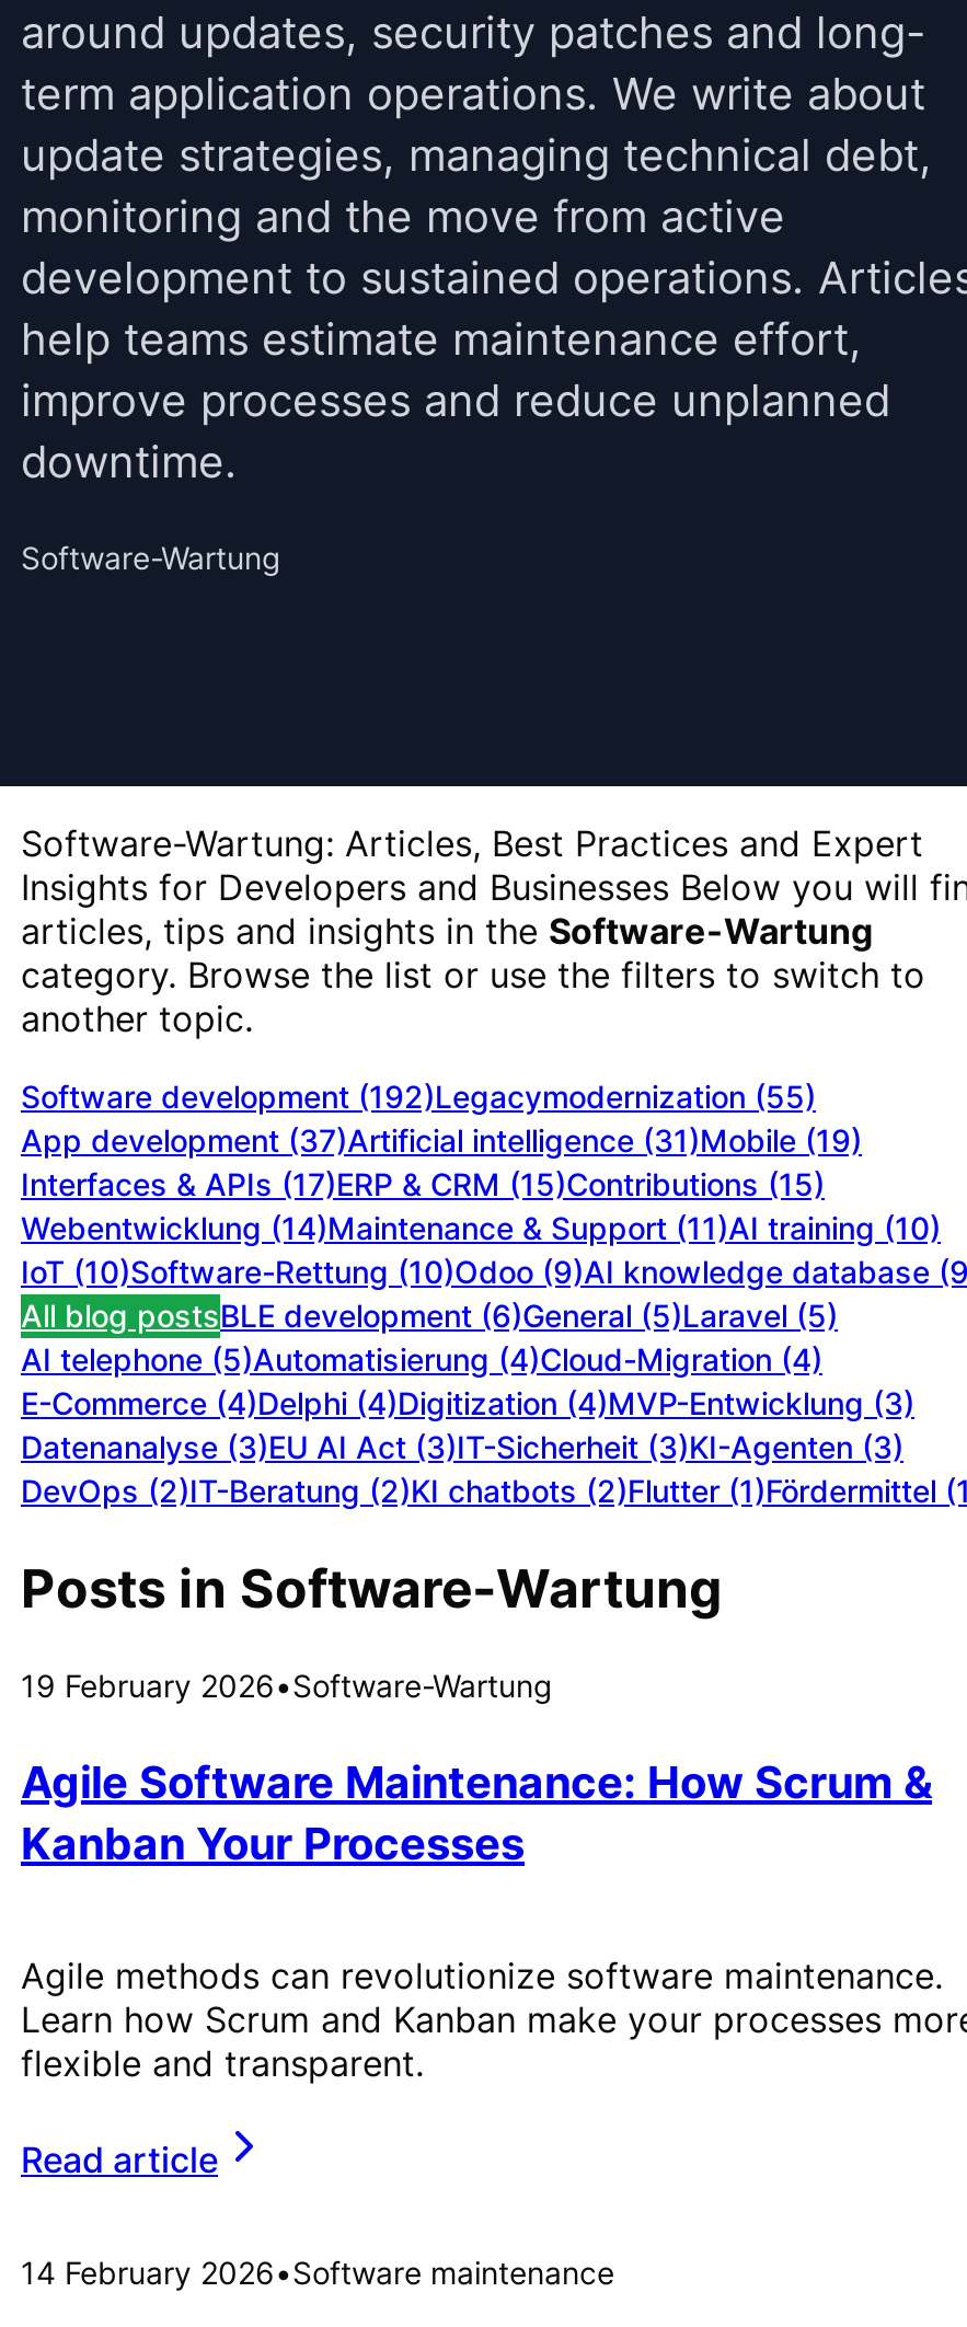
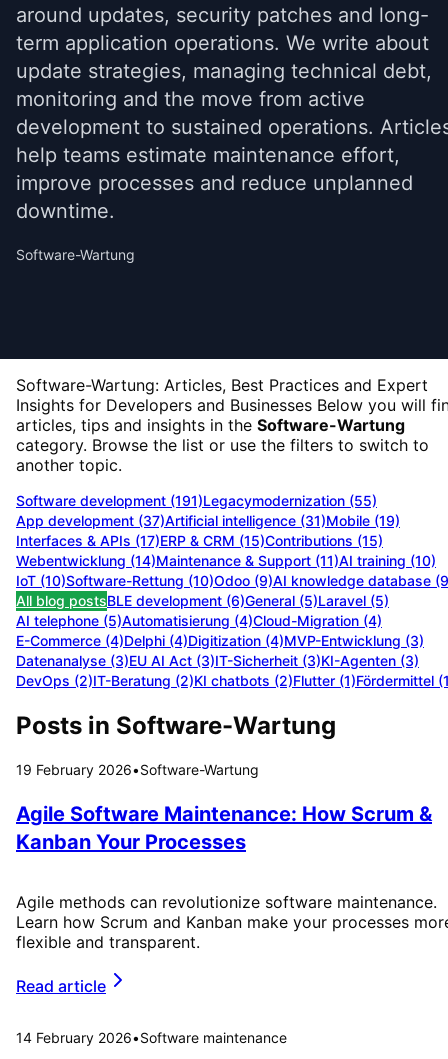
[21,1077,816,1115] Software development (192)Legacymodernization (55) -> [16,492,377,509] Software development (191)Legacymodernization (55)

